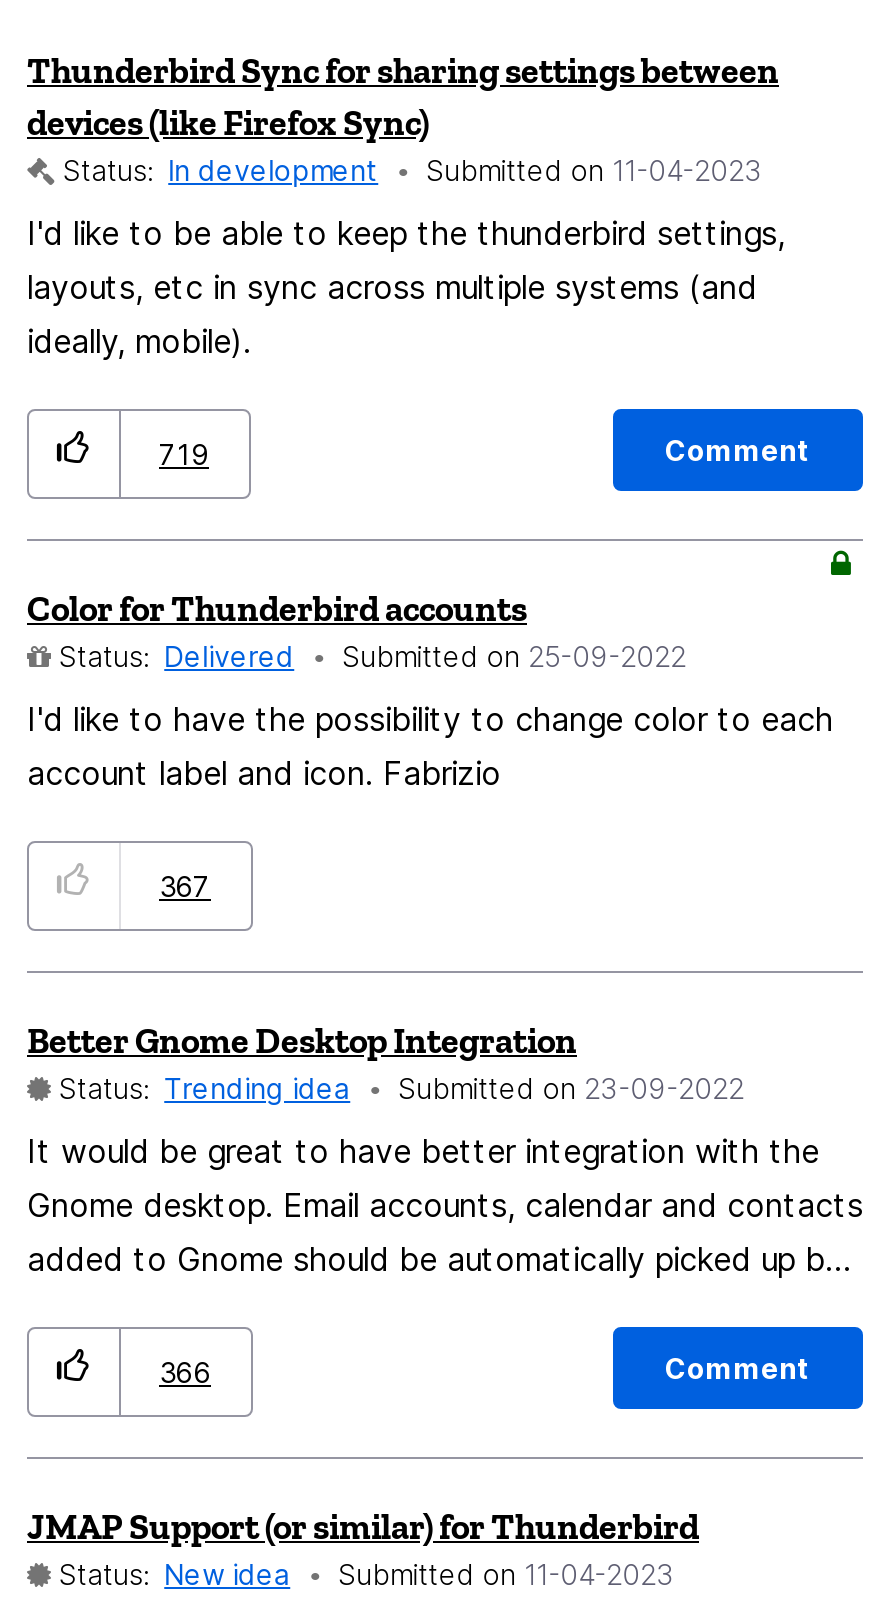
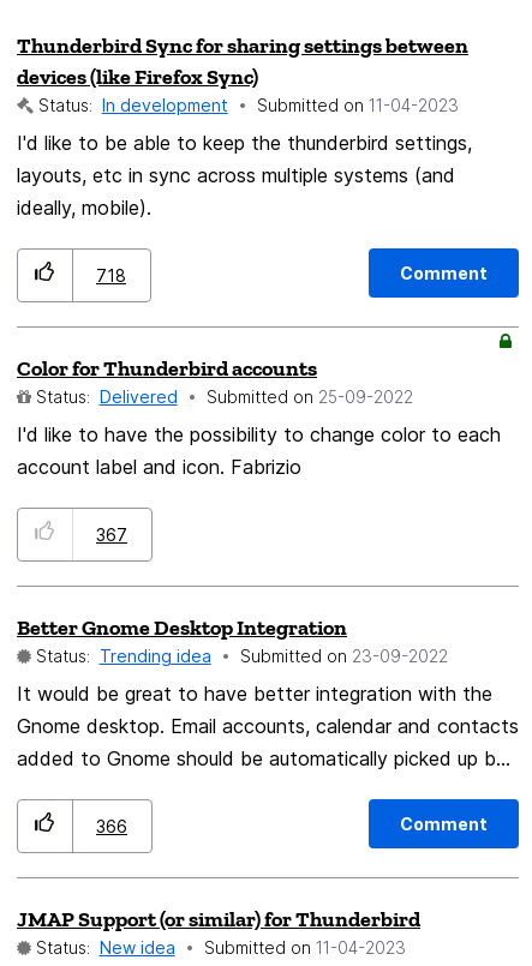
[159,436,209,470] 719 -> [96,265,126,285] 718

